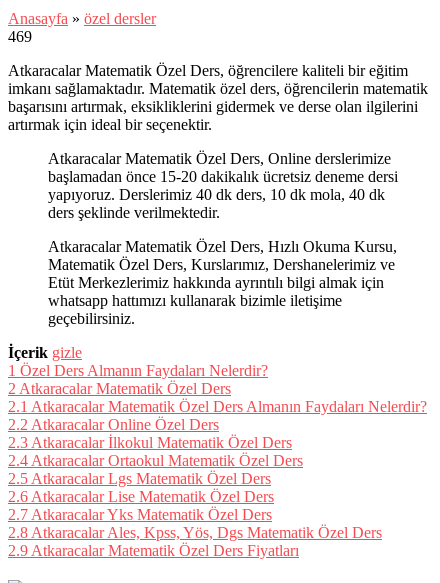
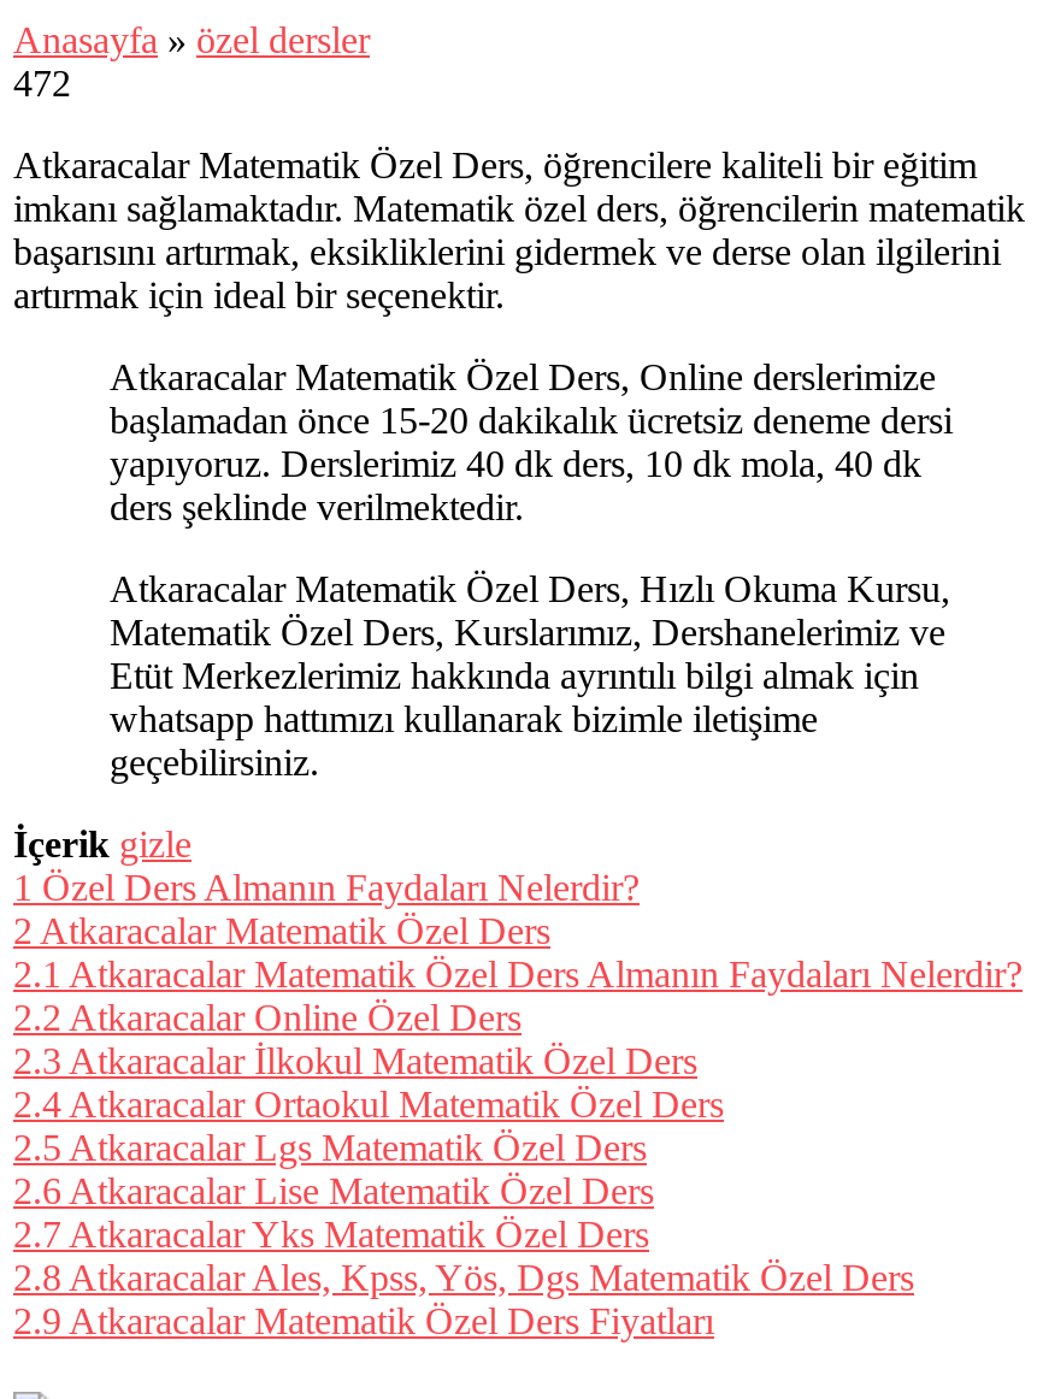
[8,28,32,45] 469 -> [13,62,71,103] 472

